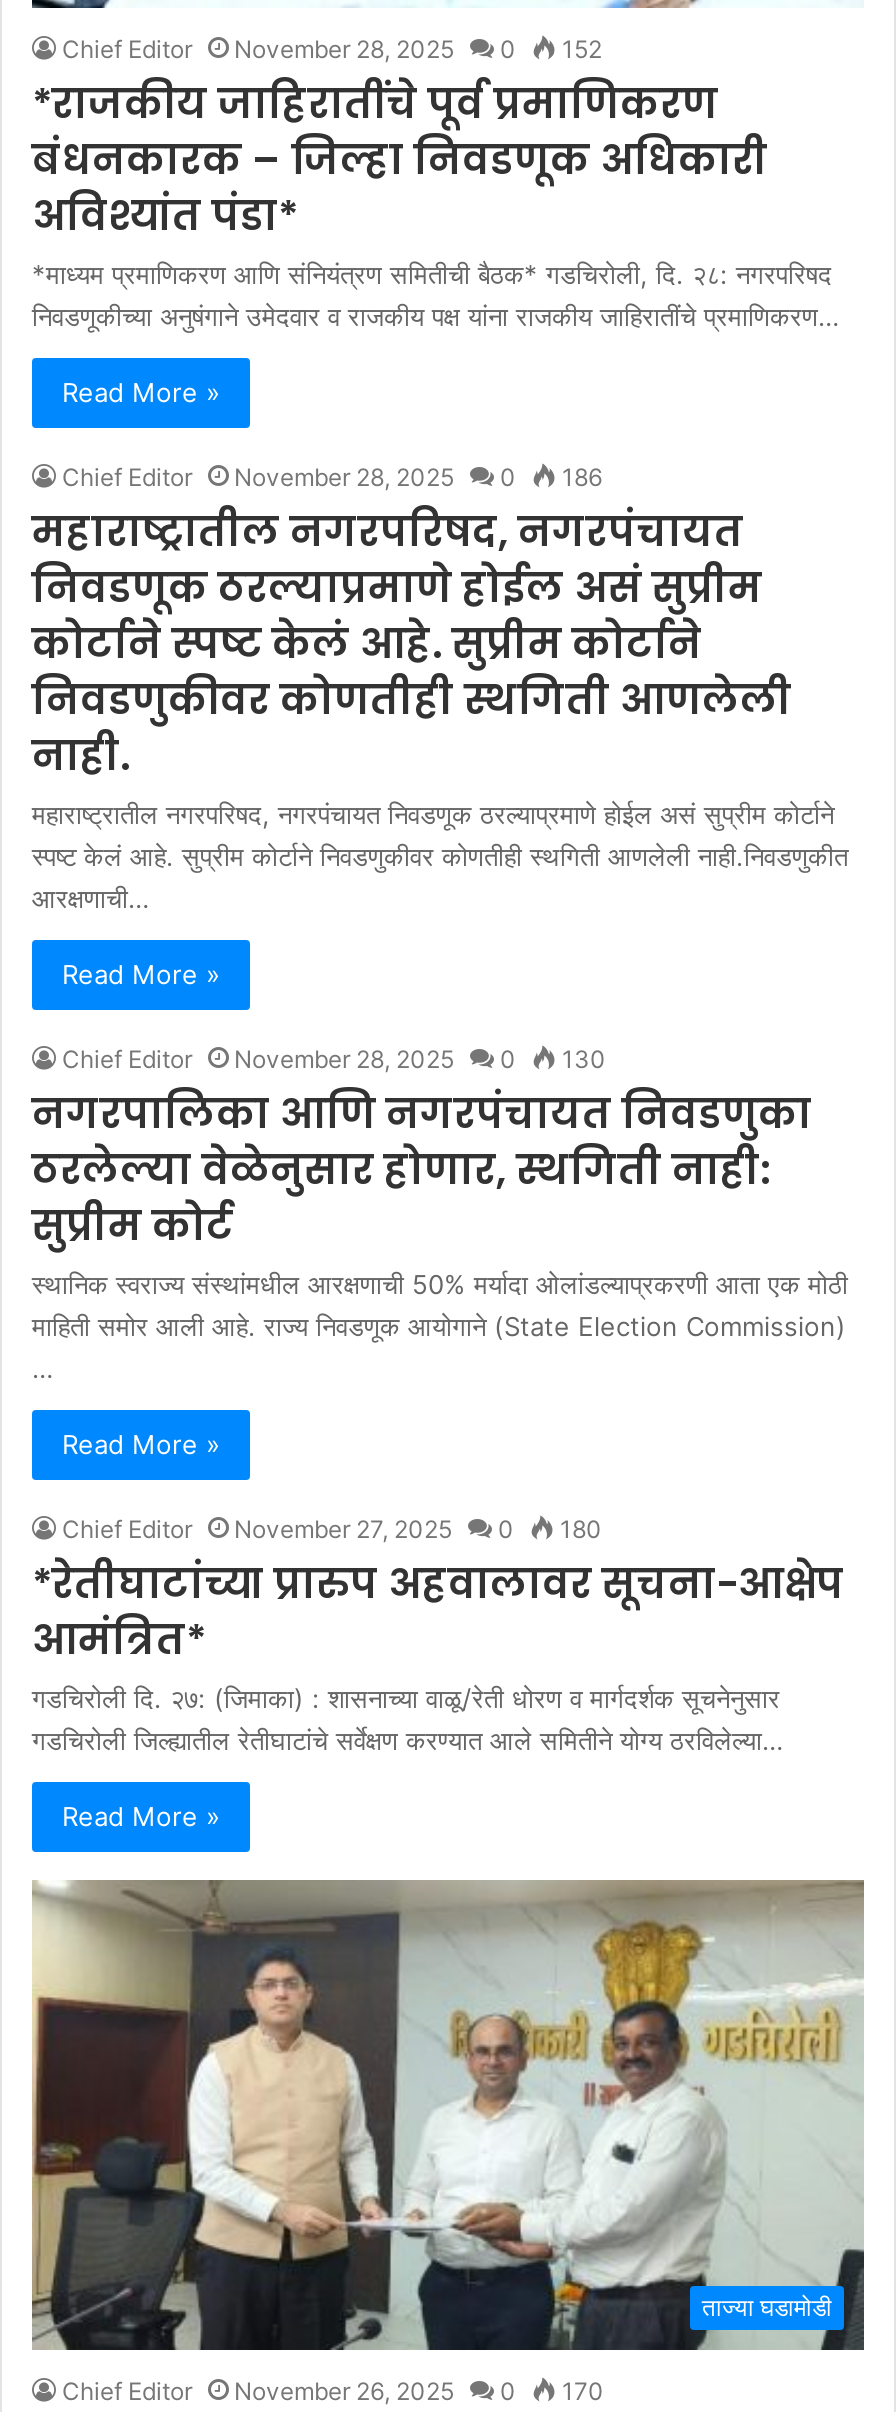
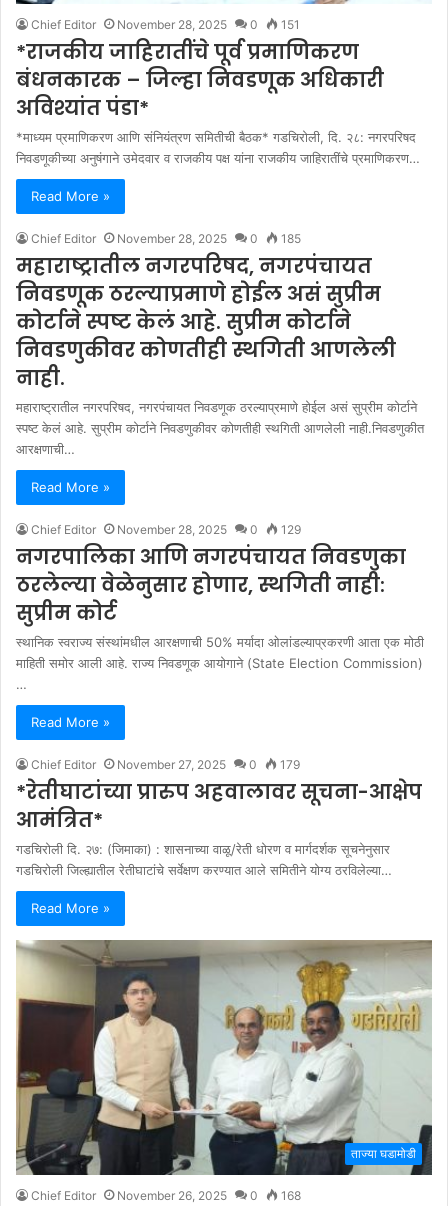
[62,34,602,64] Chief Editor November 28, 2025 0 152 -> [31,17,300,32] Chief Editor November 28, 2025 0 151
[62,462,602,492] Chief Editor November 28, 2025 0 186 -> [31,231,301,246] Chief Editor November 28, 2025 0 185
[62,1044,606,1074] Chief Editor November 28, 2025 0 130 -> [31,522,301,537] Chief Editor November 28, 2025 0 129
[62,1514,602,1544] Chief Editor November 27, 2025 0 180 -> [31,757,300,772] Chief Editor November 27, 2025 0 179
[62,2375,604,2405] Chief Editor November 26, 2025 0 170 -> [31,1187,301,1202] Chief Editor November 26, 2025 0 168

